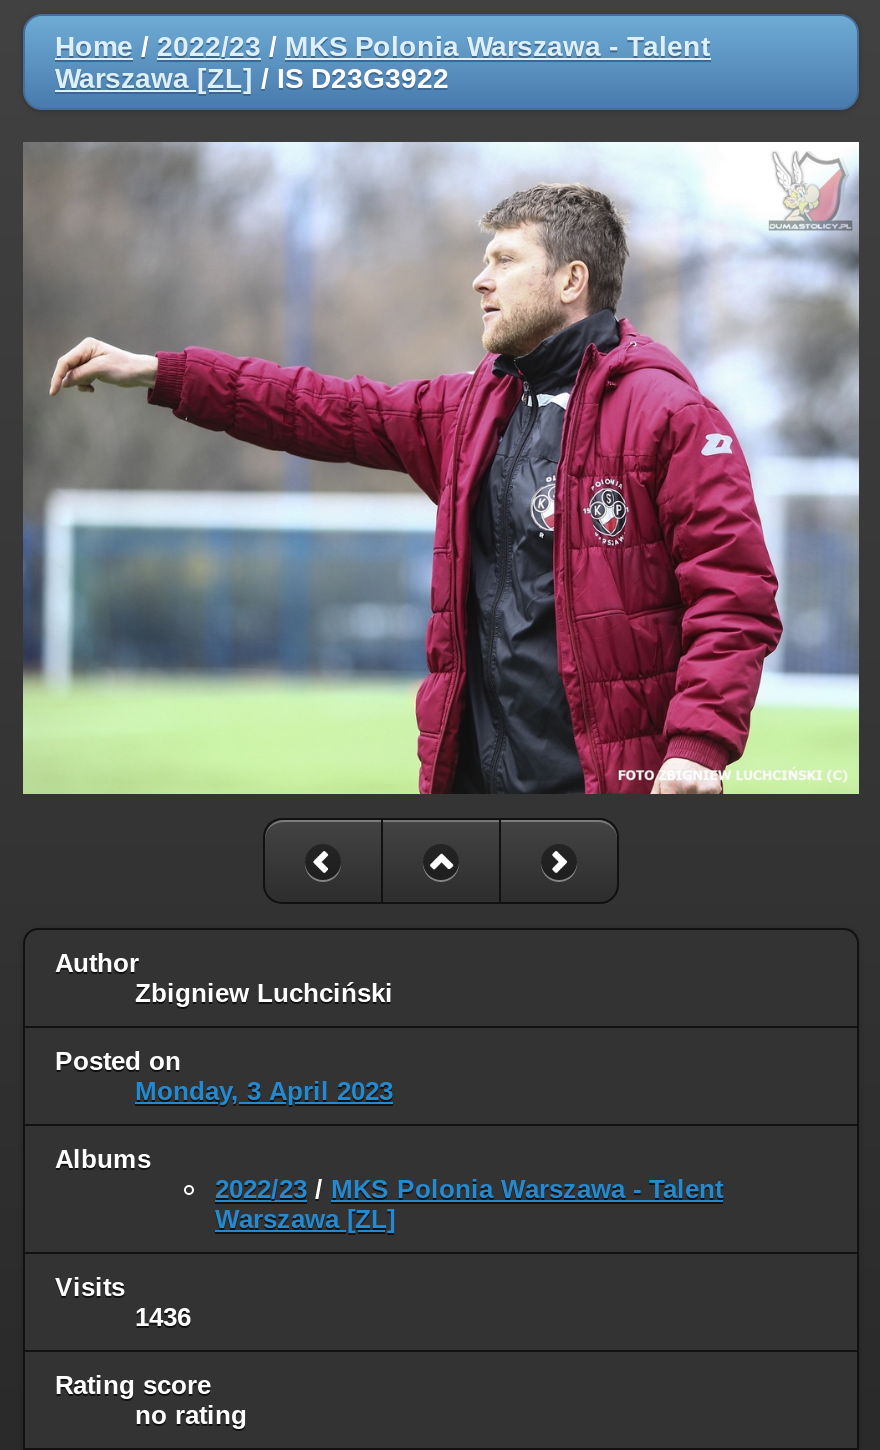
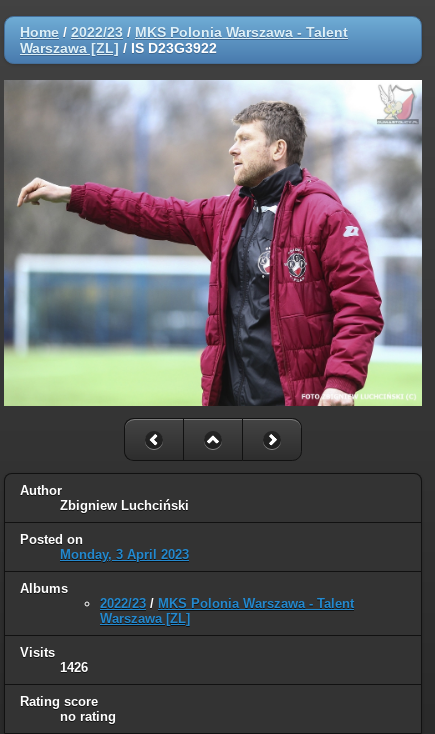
[135,1302,191,1332] 1436 -> [60,660,88,675] 1426

